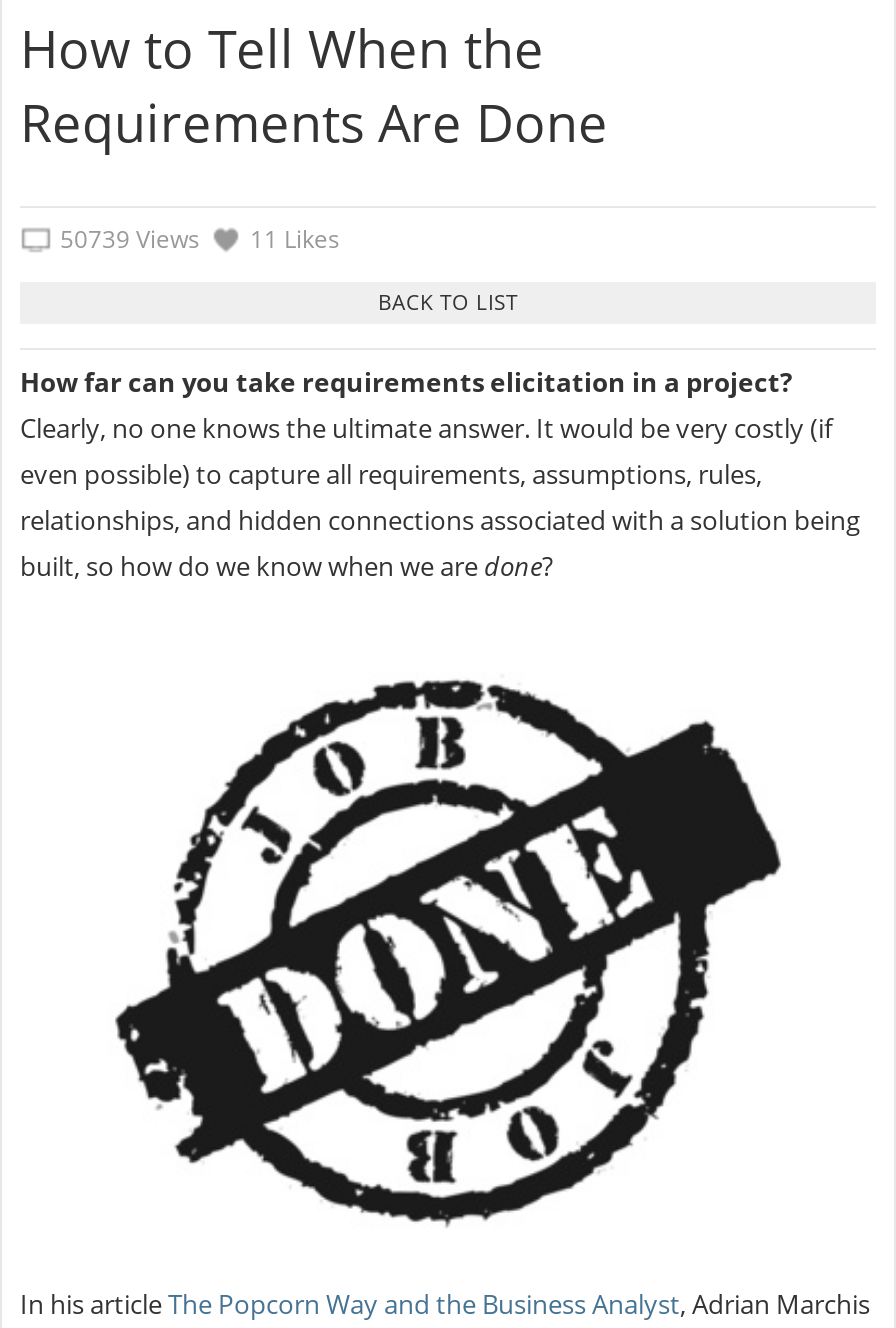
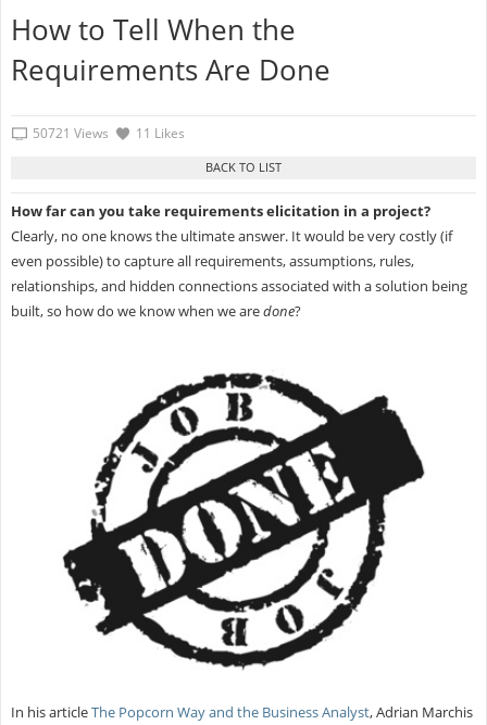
[60,222,340,256] 50739 Views 11 Likes -> [33,124,185,142] 50721 Views 11 Likes

